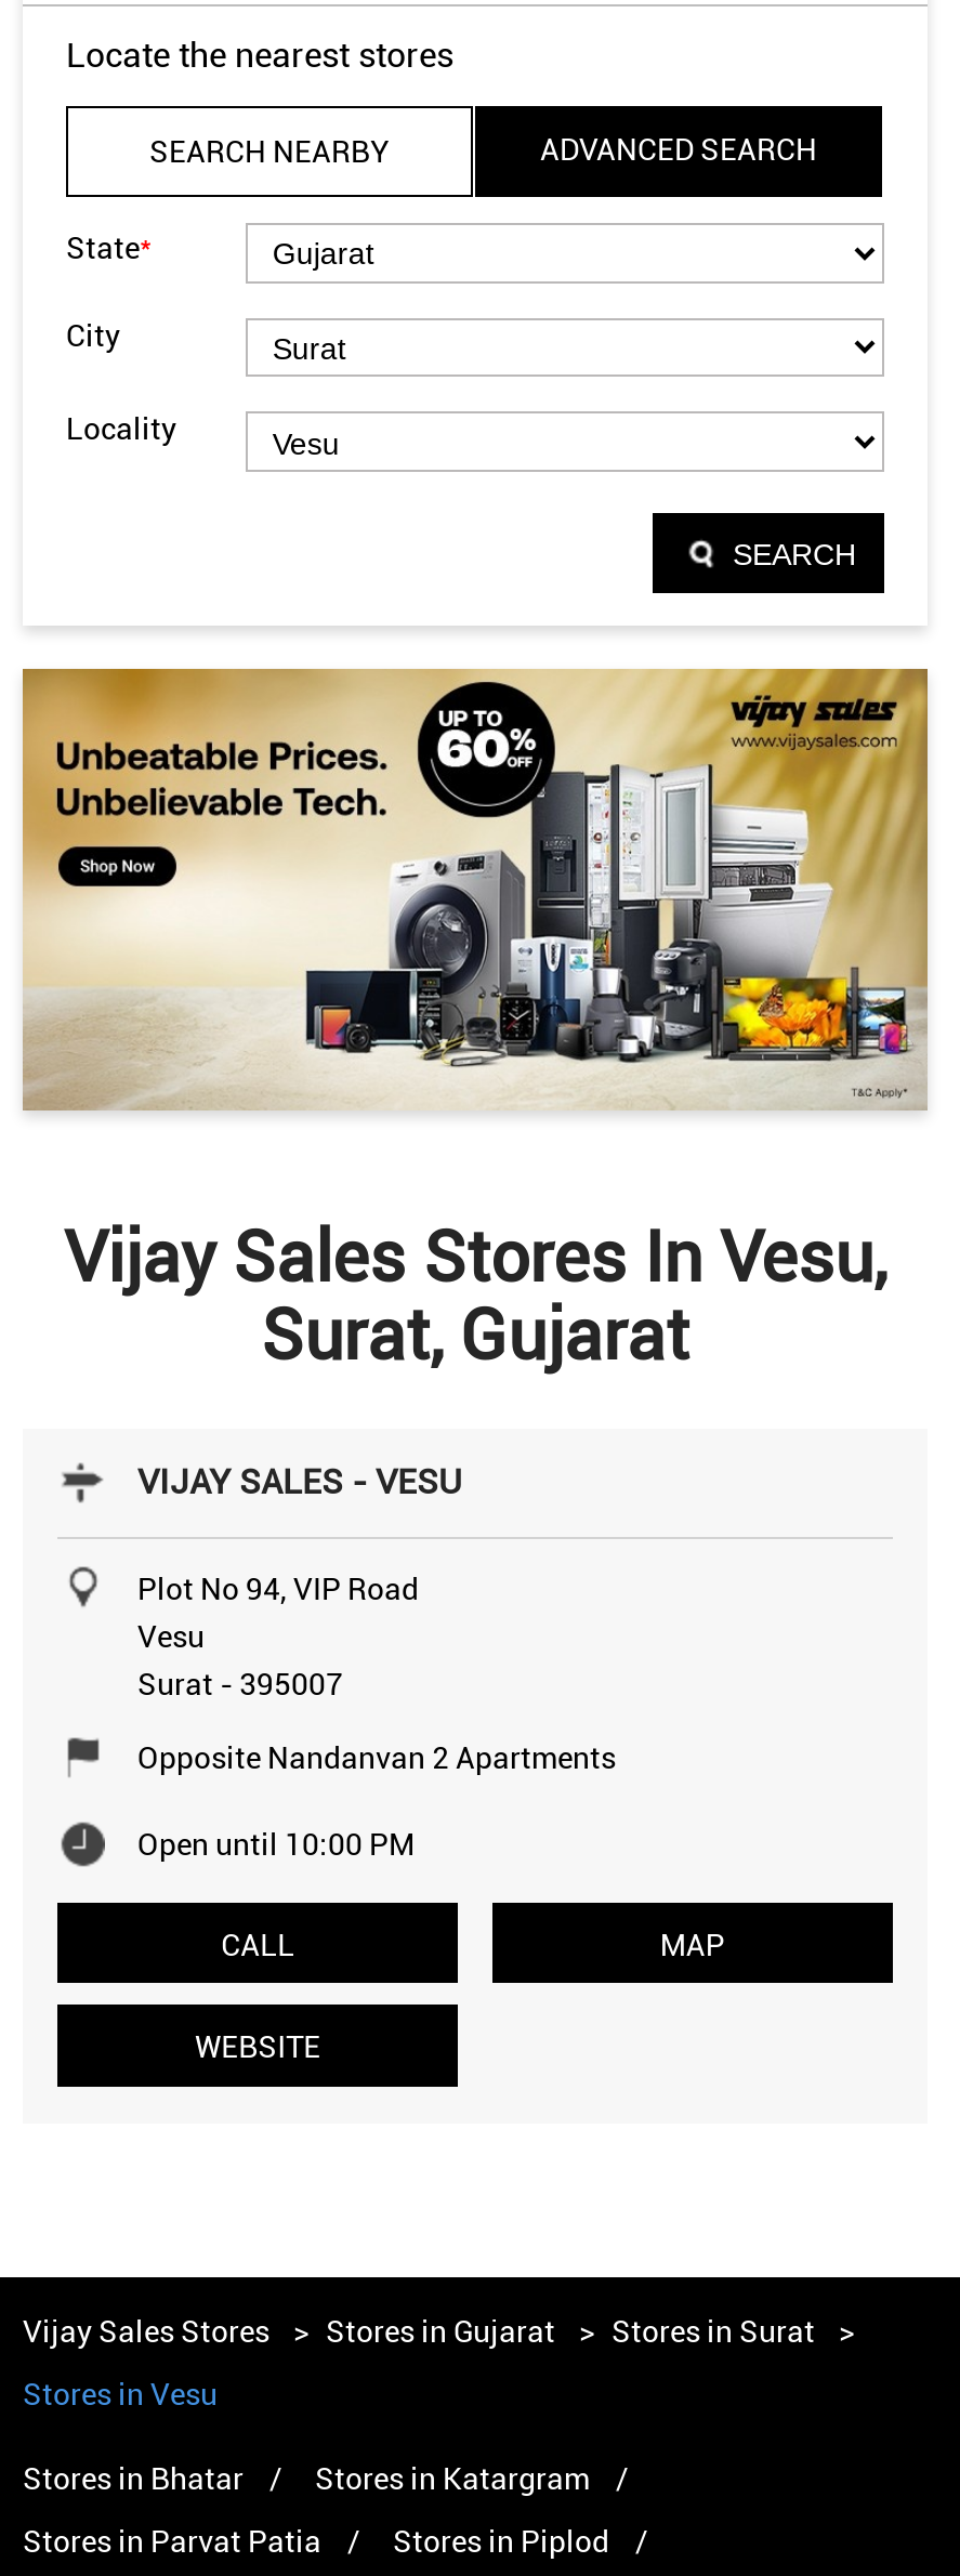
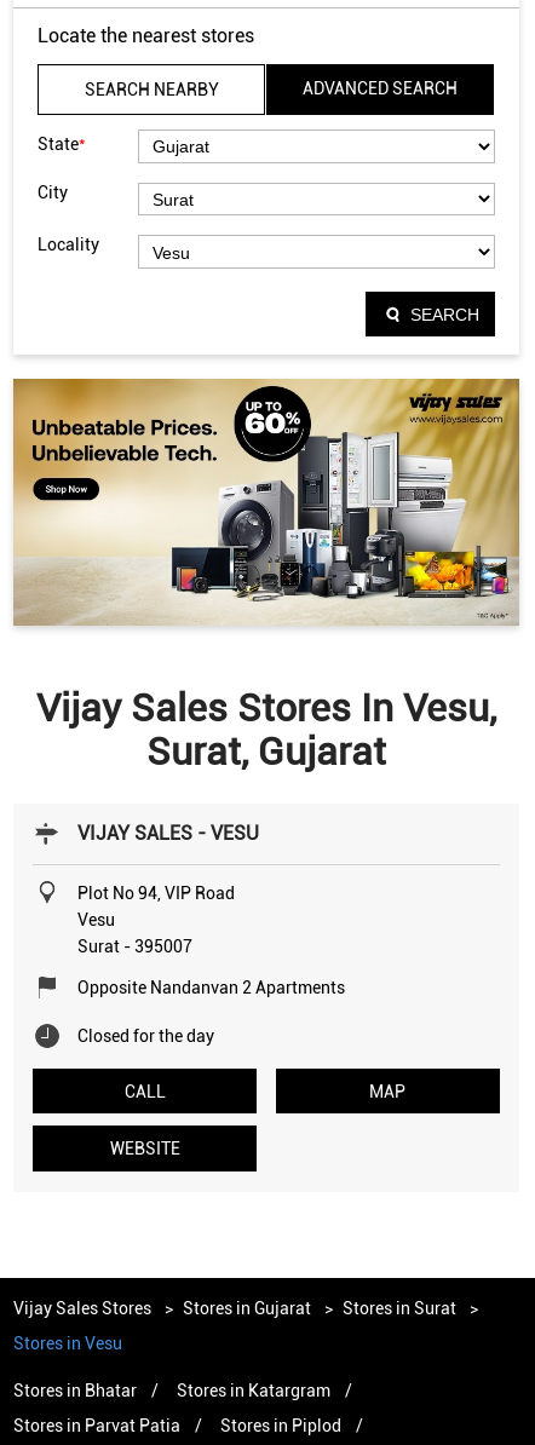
[137,1826,415,1861] Open until 10:00 PM -> [77,1026,214,1045] Closed for the day

